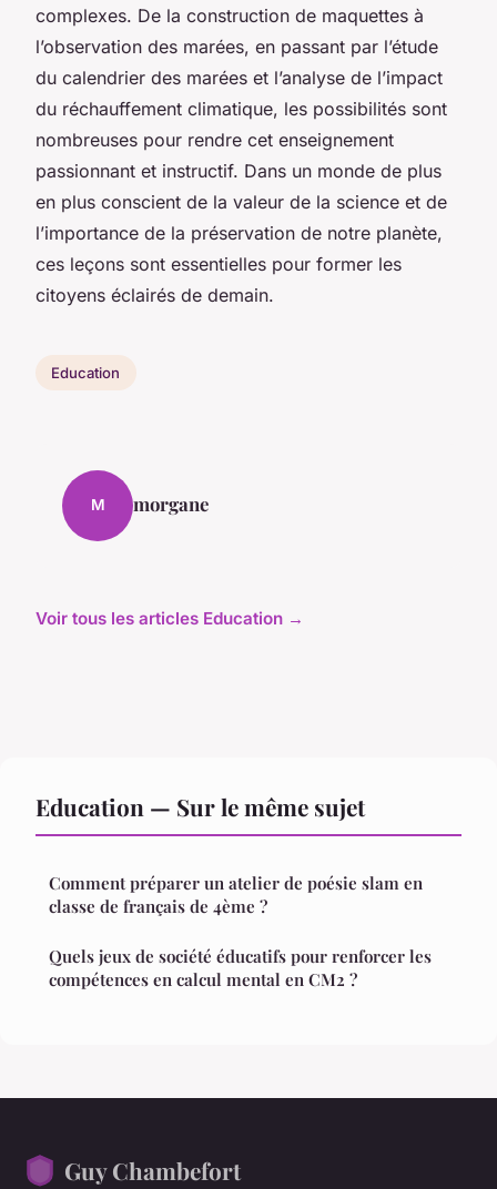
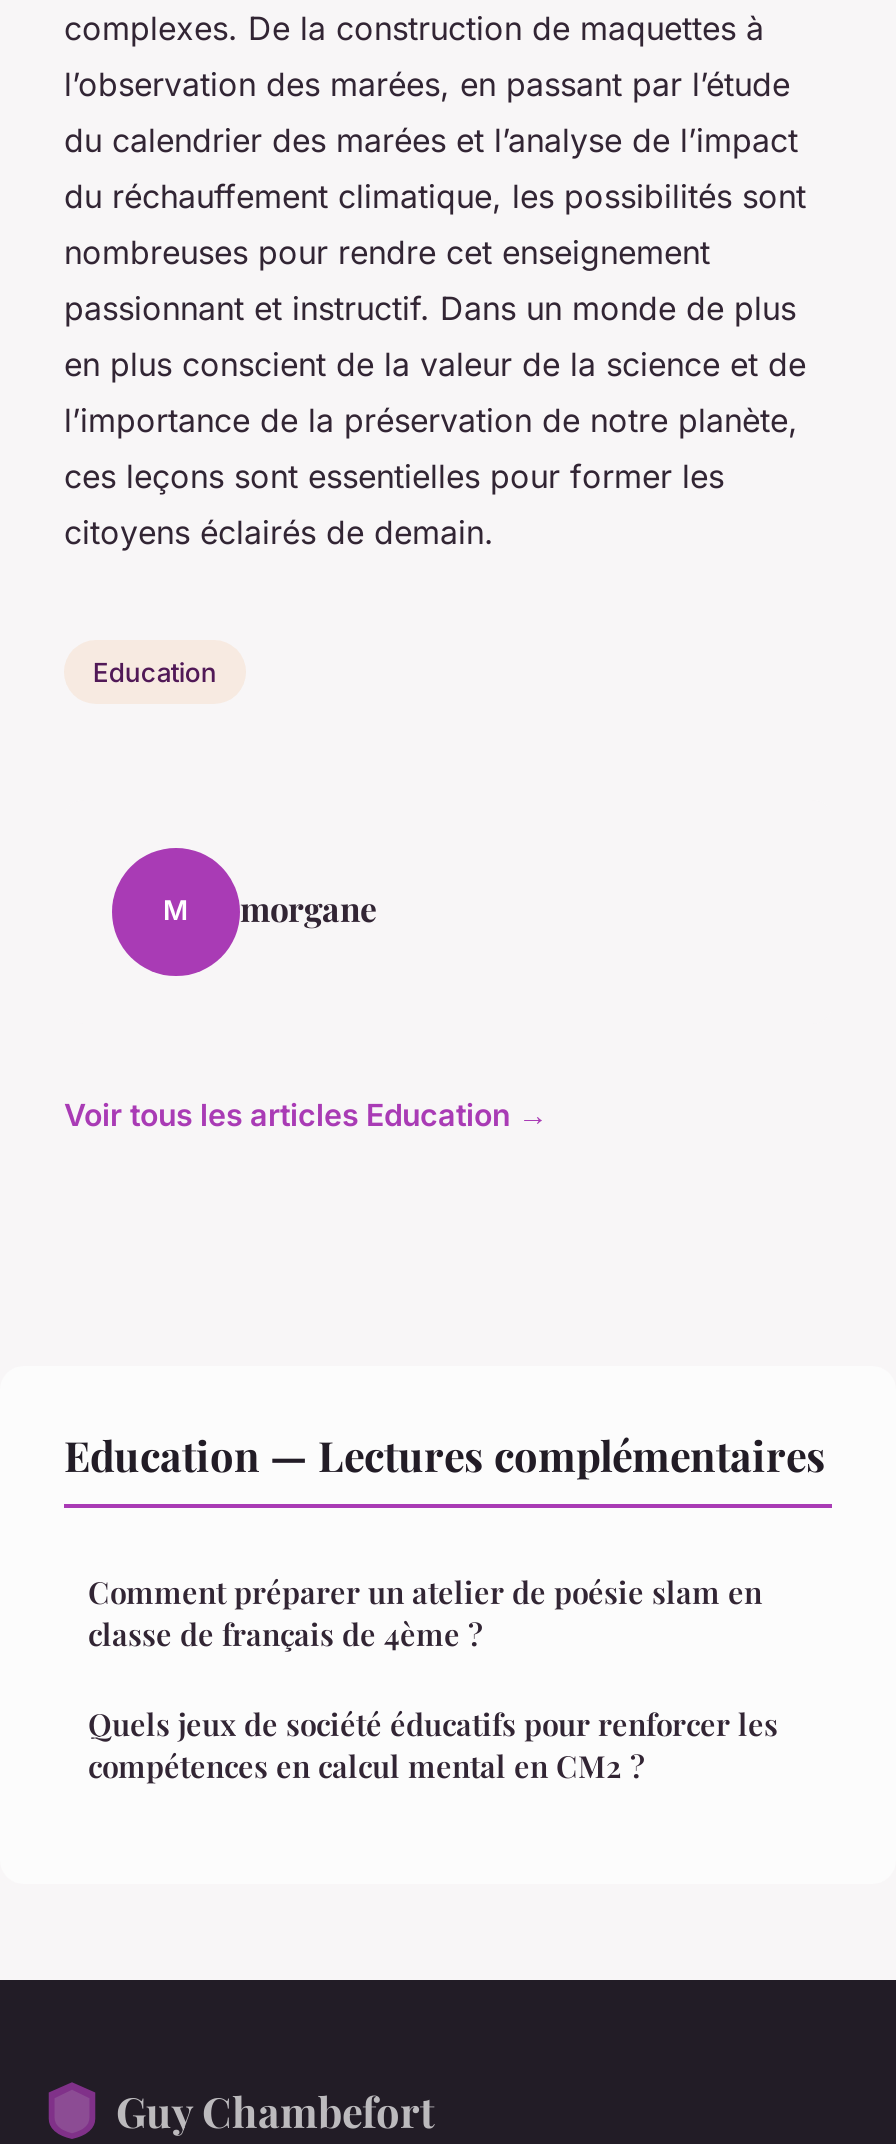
[35,790,365,821] Education — Sur le même sujet -> [64,1425,826,1481] Education — Lectures complémentaires

